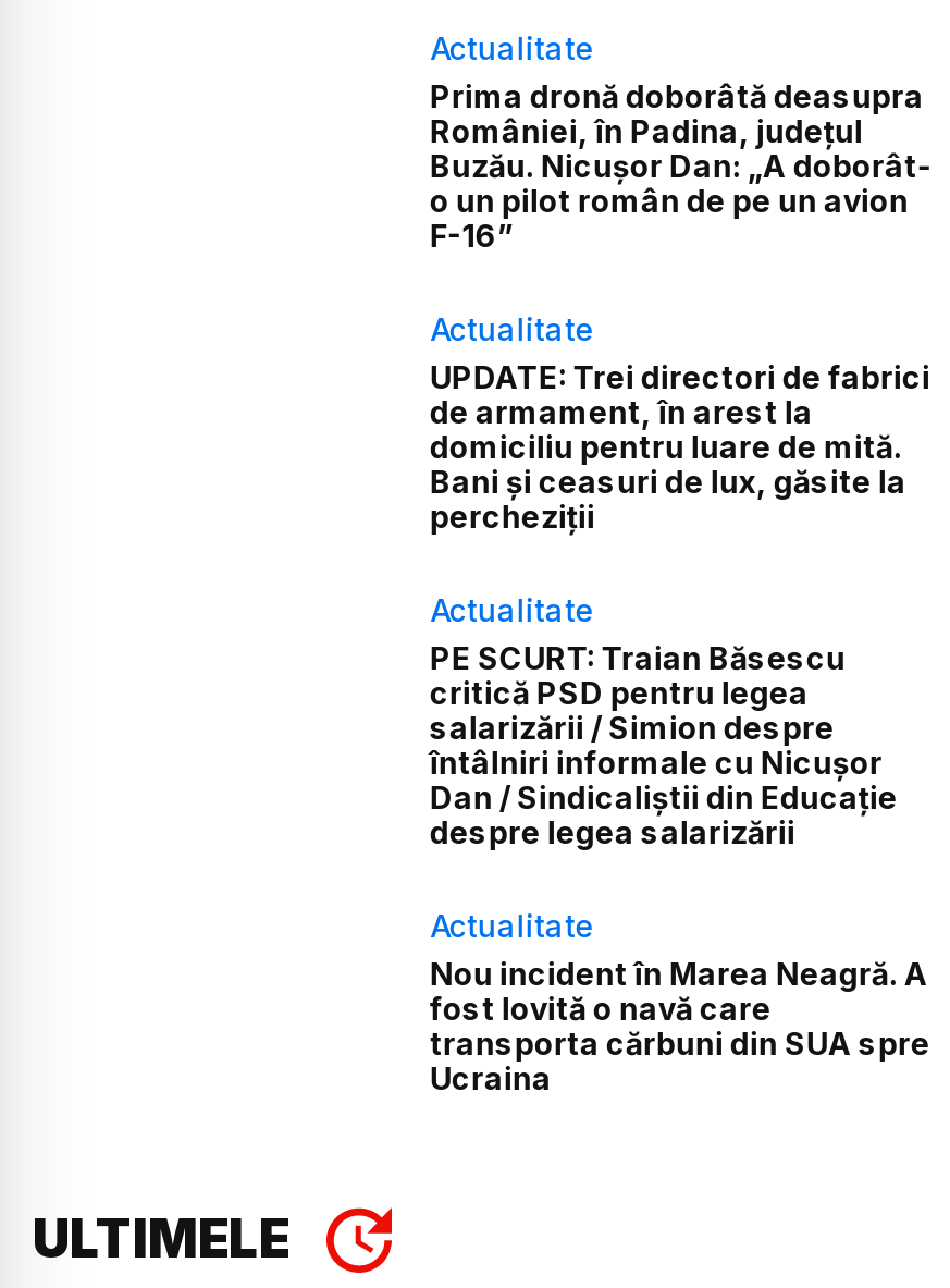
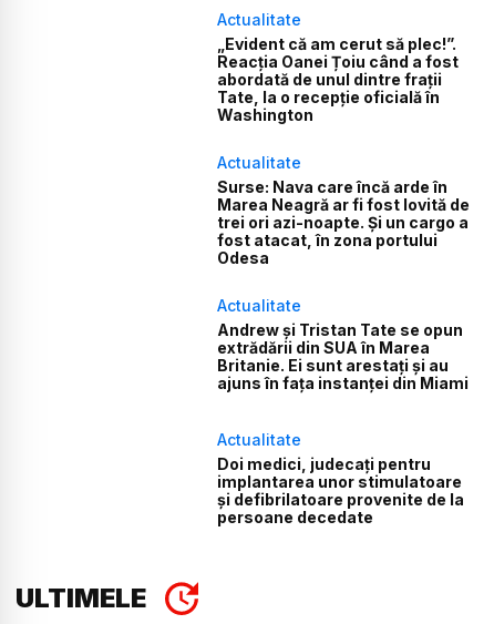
[430,78,932,254] Prima dronă doborâtă deasupra | României, în Padina, județul | Buzău. Nicușor Dan: „A doborât- | o un pilot român de pe un avion | F-16” -> [218,35,459,124] „Evident că am cerut să plec!”. | Reacția Oanei Țoiu când a fost | abordată de unul dintre frații | Tate, la o recepție oficială în | Washington
[430,359,930,535] UPDATE: Trei directori de fabrici | de armament, în arest la | domiciliu pentru luare de mită. | Bani și ceasuri de lux, găsite la | percheziții -> [218,178,470,267] Surse: Nava care încă arde în | Marea Neagră ar fi fost lovită de | trei ori azi-noapte. Și un cargo a | fost atacat, în zona portului | Odesa
[430,640,898,851] PE SCURT: Traian Băsescu | critică PSD pentru legea | salarizării / Simion despre | întâlniri informale cu Nicușor | Dan / Sindicaliștii din Educație | despre legea salarizării -> [218,321,469,393] Andrew și Tristan Tate se opun | extrădării din SUA în Marea | Britanie. Ei sunt arestați și au | ajuns în fața instanței din Miami
[430,955,930,1097] Nou incident în Marea Neagră. A | fost lovită o navă care | transporta cărbuni din SUA spre | Ucraina -> [218,454,465,526] Doi medici, judecați pentru | implantarea unor stimulatoare | și defibrilatoare provenite de la | persoane decedate

